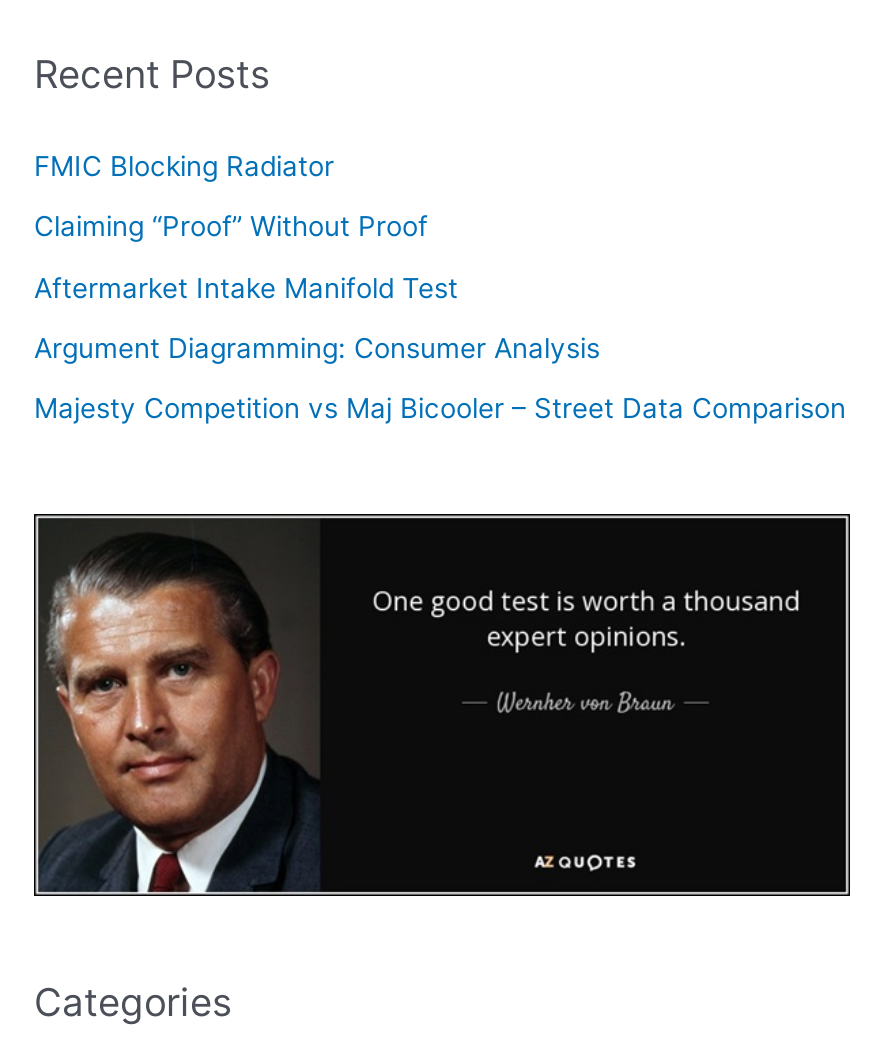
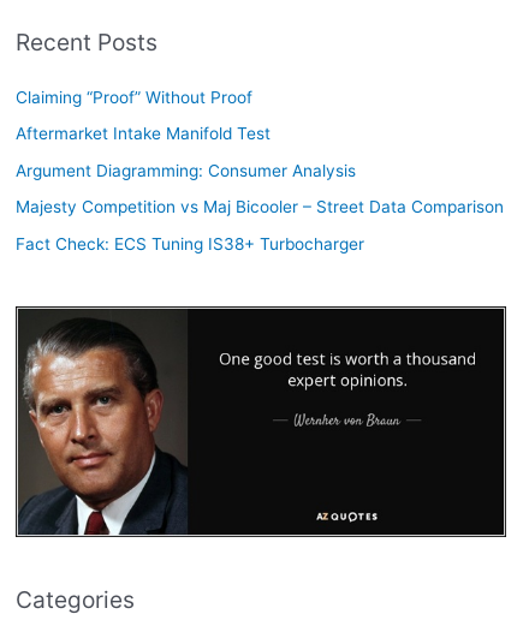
[34,150,334,182] FMIC Blocking Radiator -> none
moved [34,211,846,425] -> [16,88,504,216]: Claiming “Proof” Without Proof | Aftermarket Intake Manifold Test | Argument Diagramming: Consumer Analysis | Majesty Competition vs Maj Bicooler – Street Data Comparison
none -> [16,234,364,253] Fact Check: ECS Tuning IS38+ Turbocharger

